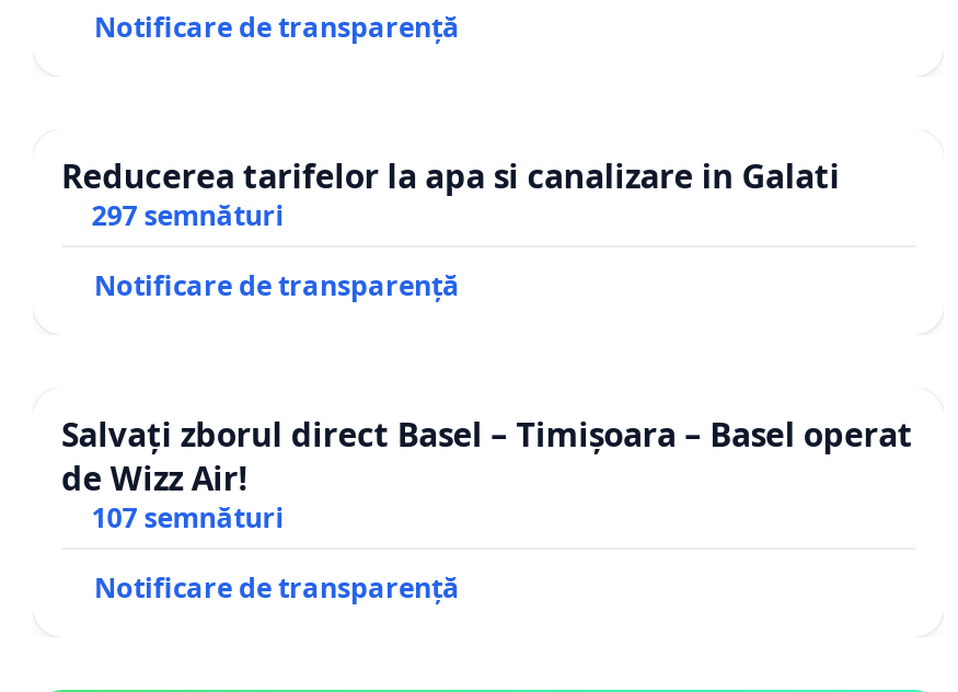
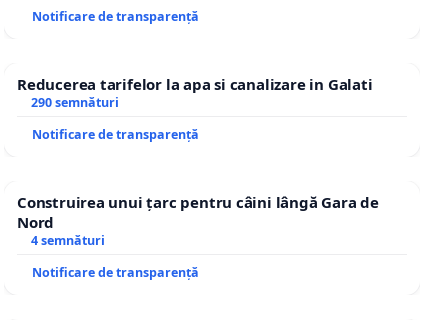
[92,198,284,235] 297 semnături -> [31,94,119,111] 290 semnături
[61,412,912,537] Salvați zborul direct Basel – Timișoara – Basel operat | de Wizz Air! | 107 semnături -> [17,192,379,249] Construirea unui țarc pentru câini lângă Gara de | Nord | 4 semnături

